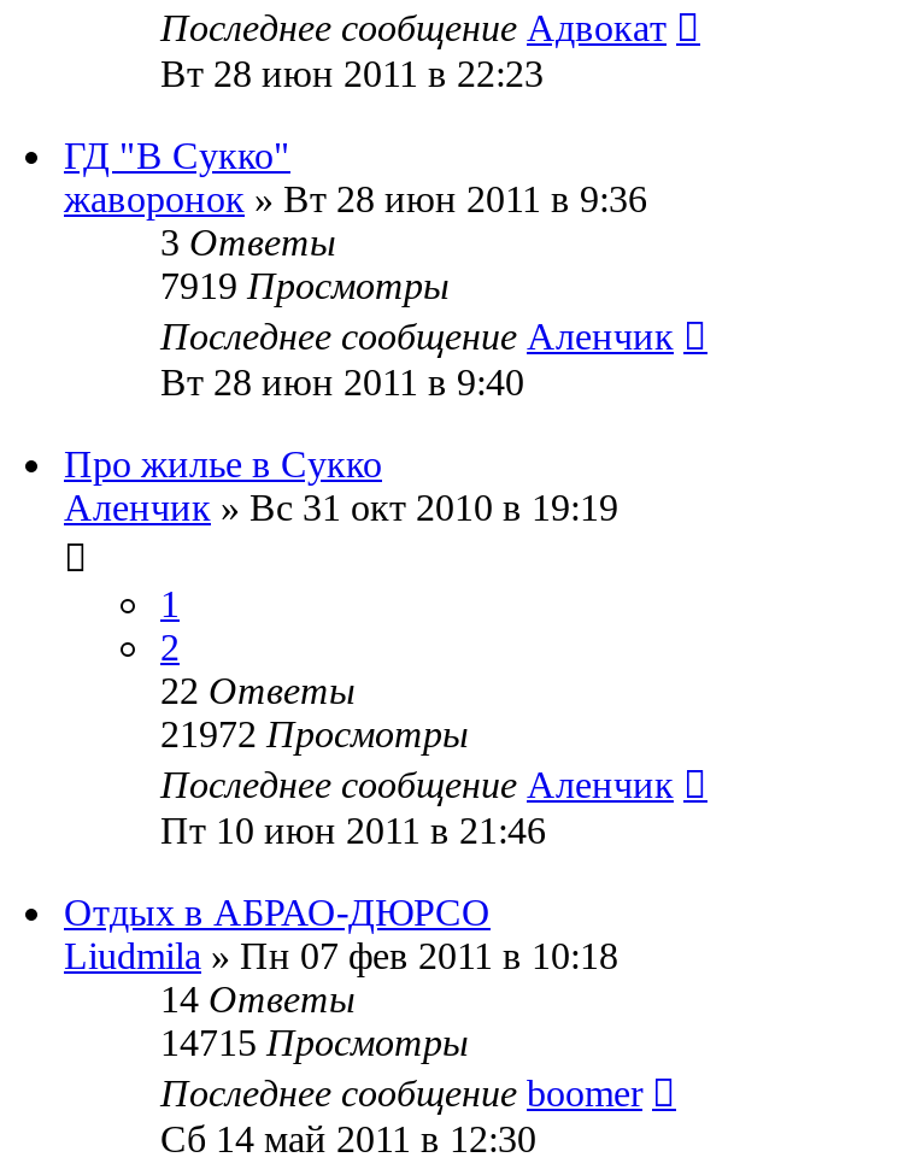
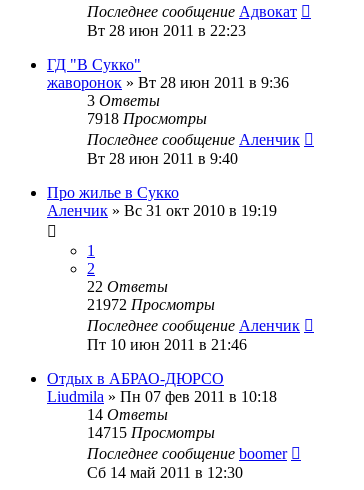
[160,265,450,306] 7919 Просмотры -> [87,110,207,127] 7918 Просмотры

